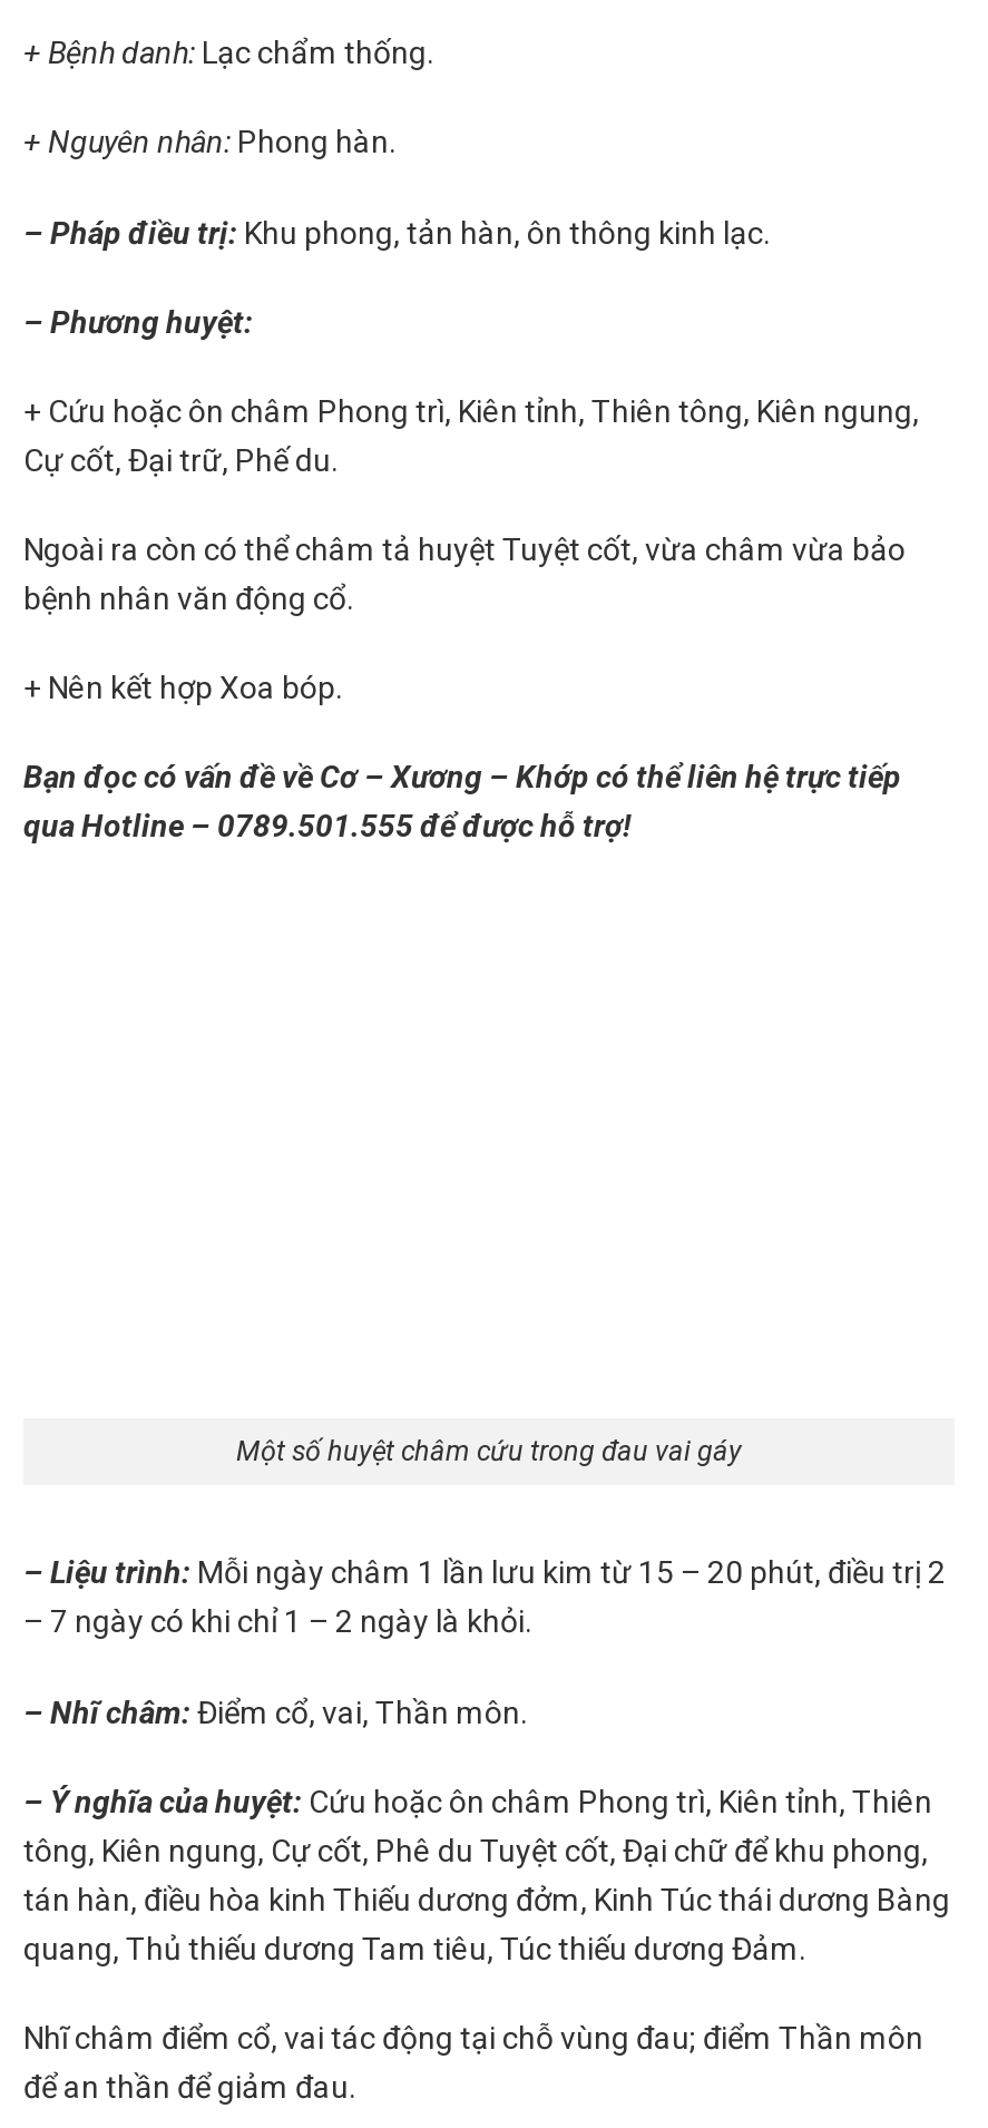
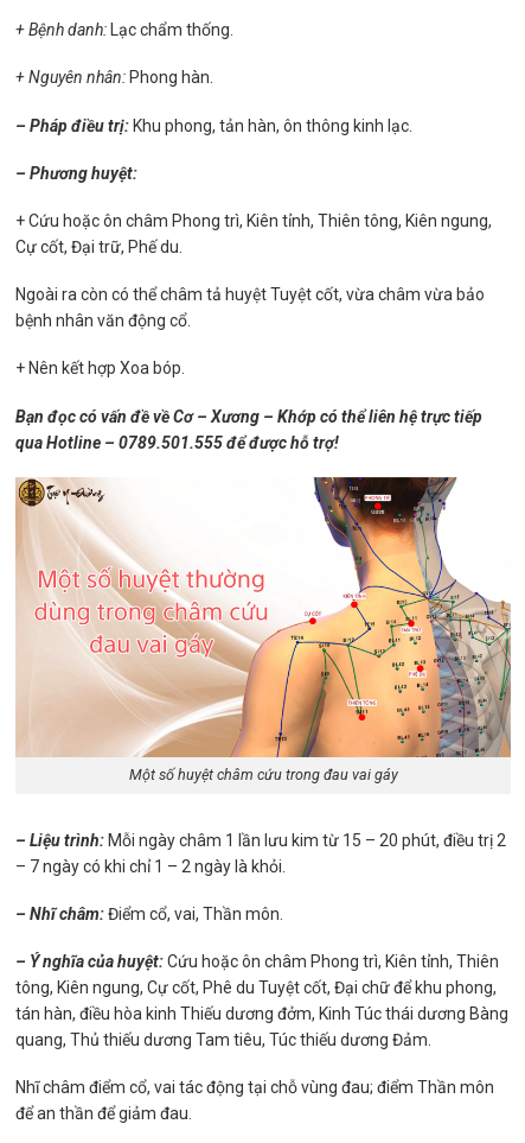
none -> [14,476,512,758] [image]

